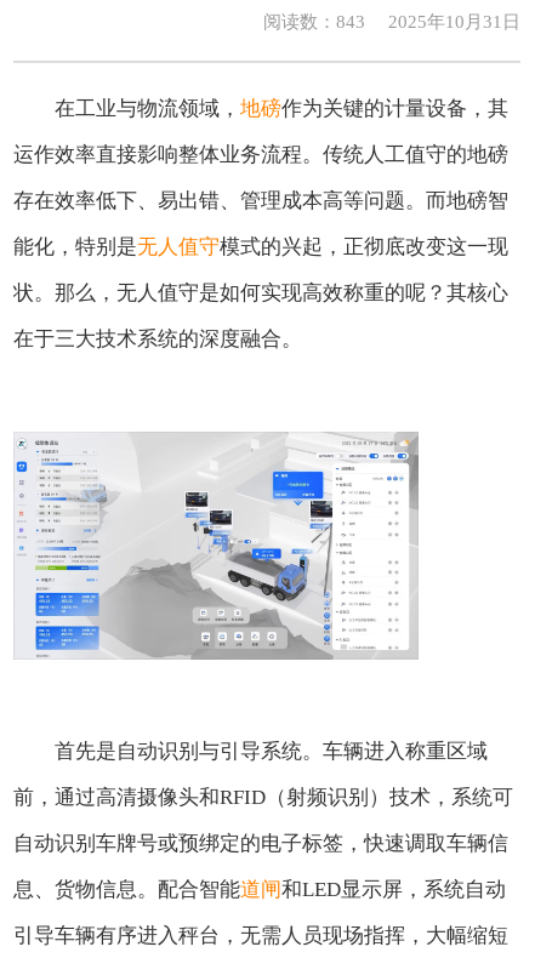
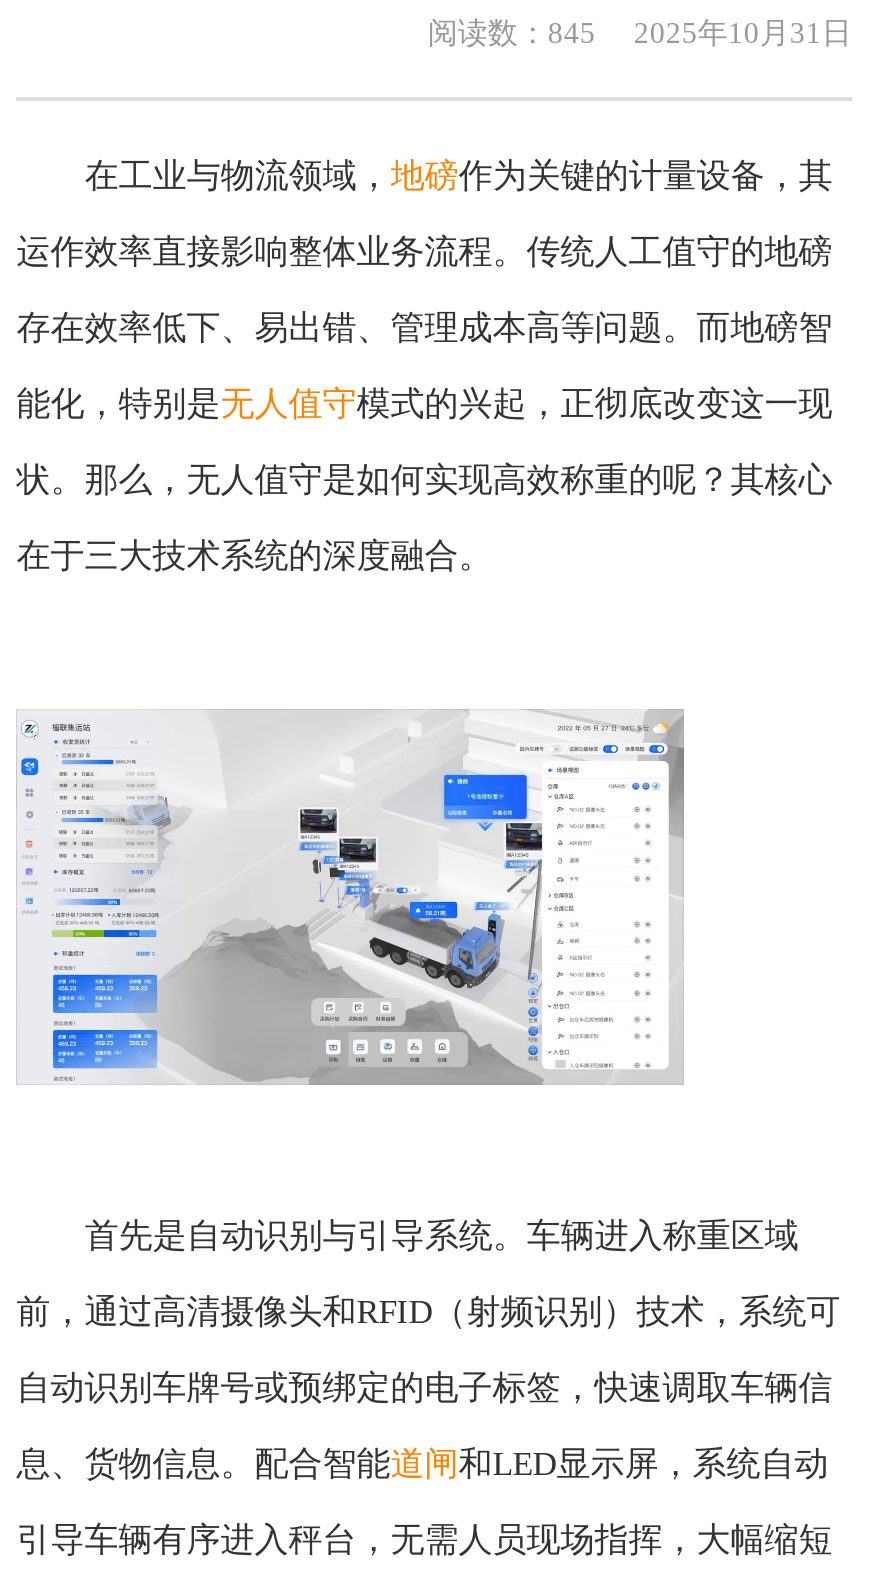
[263,11,520,32] 阅读数：843 2025年10月31日 -> [428,15,852,49] 阅读数：845 2025年10月31日

